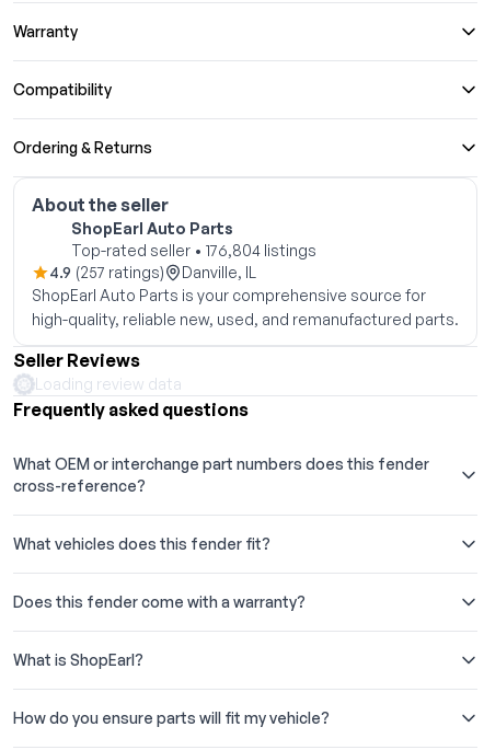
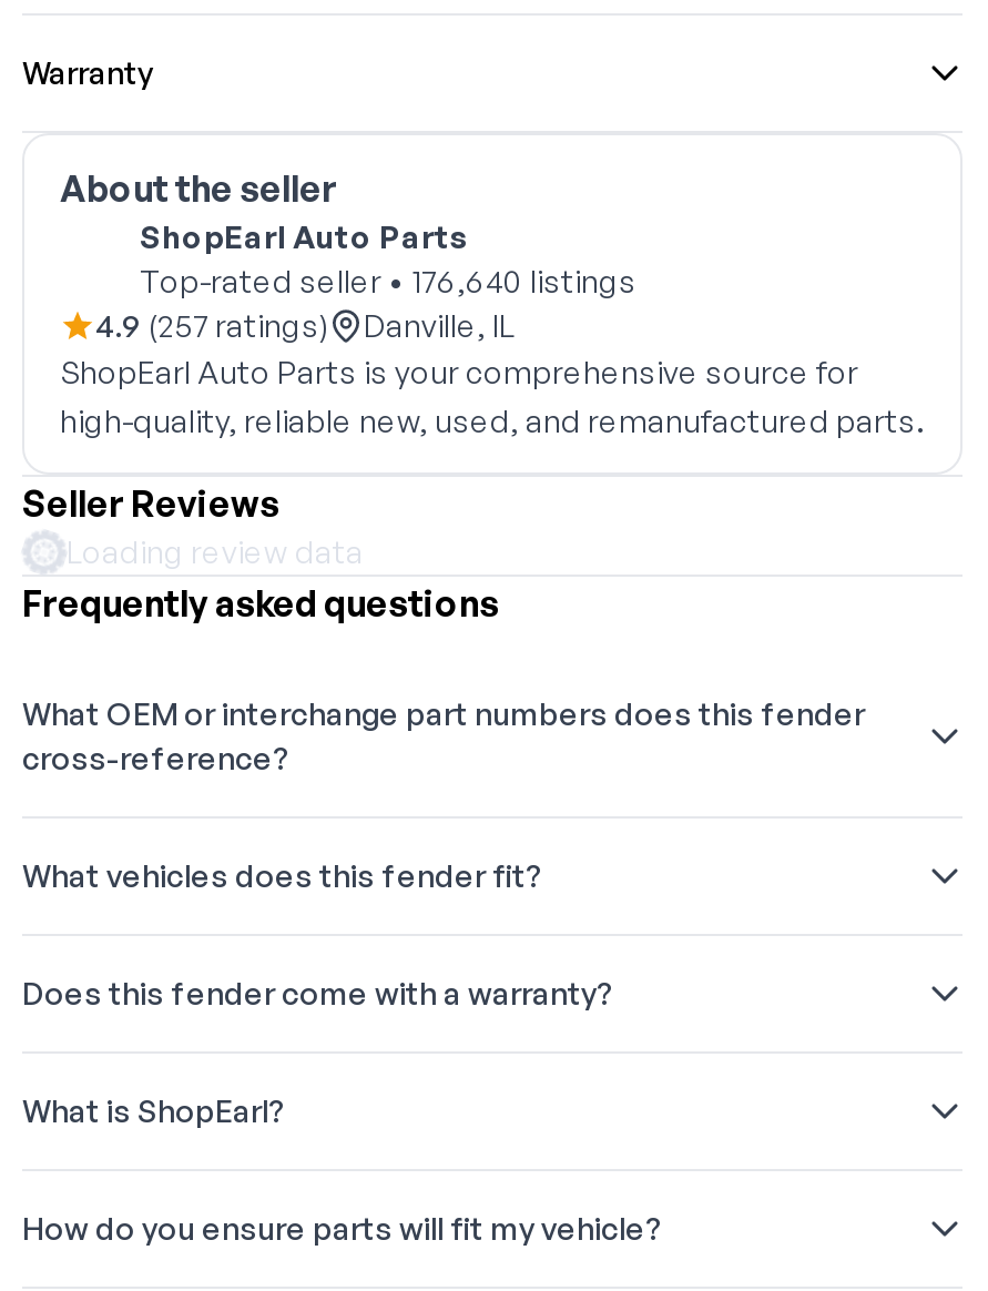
[13,80,152,157] Compatibility | Ordering & Returns -> none
[71,241,316,259] Top-rated seller • 176,804 listings -> [140,262,636,299] Top-rated seller • 176,640 listings

